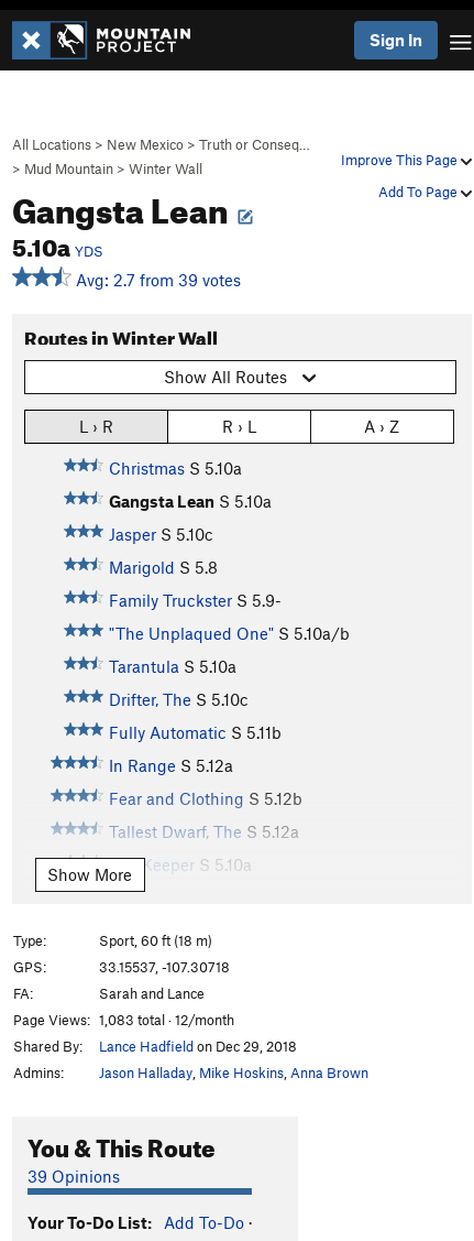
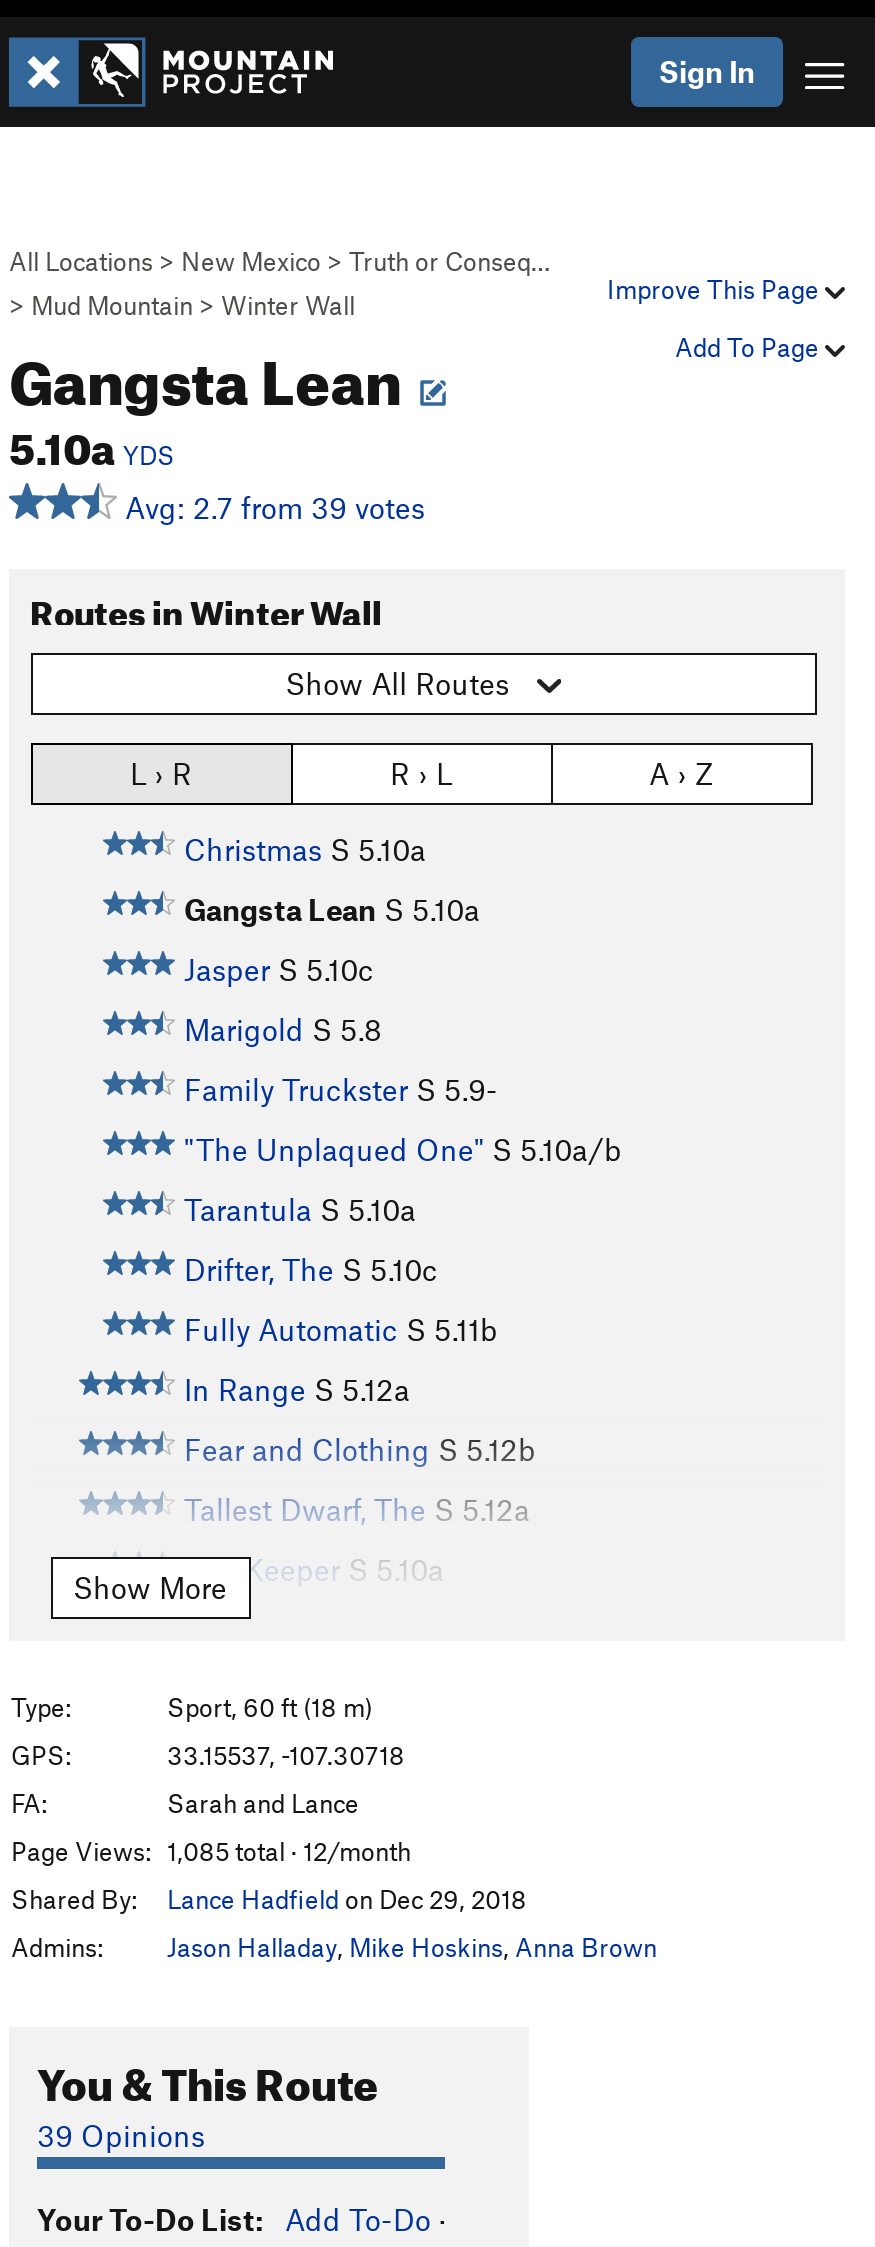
[13,1011,234,1028] Page Views: 1,083 total · 12/month -> [11,1835,411,1867] Page Views: 1,085 total · 12/month

